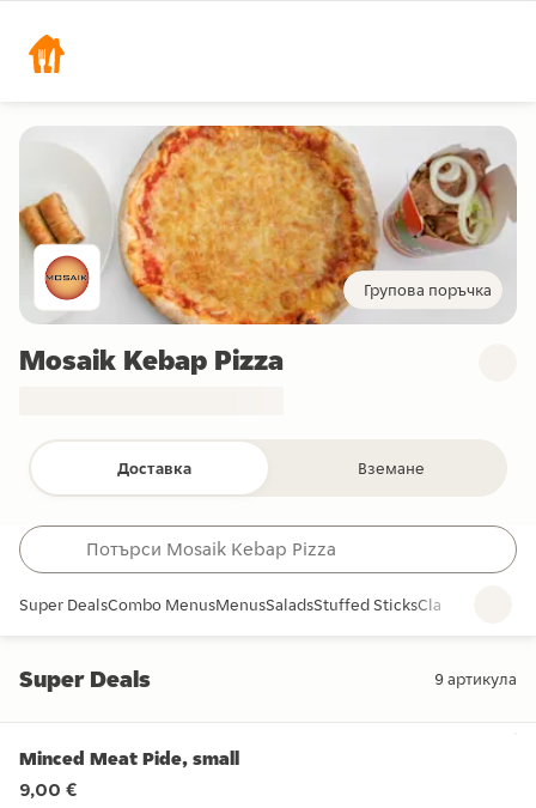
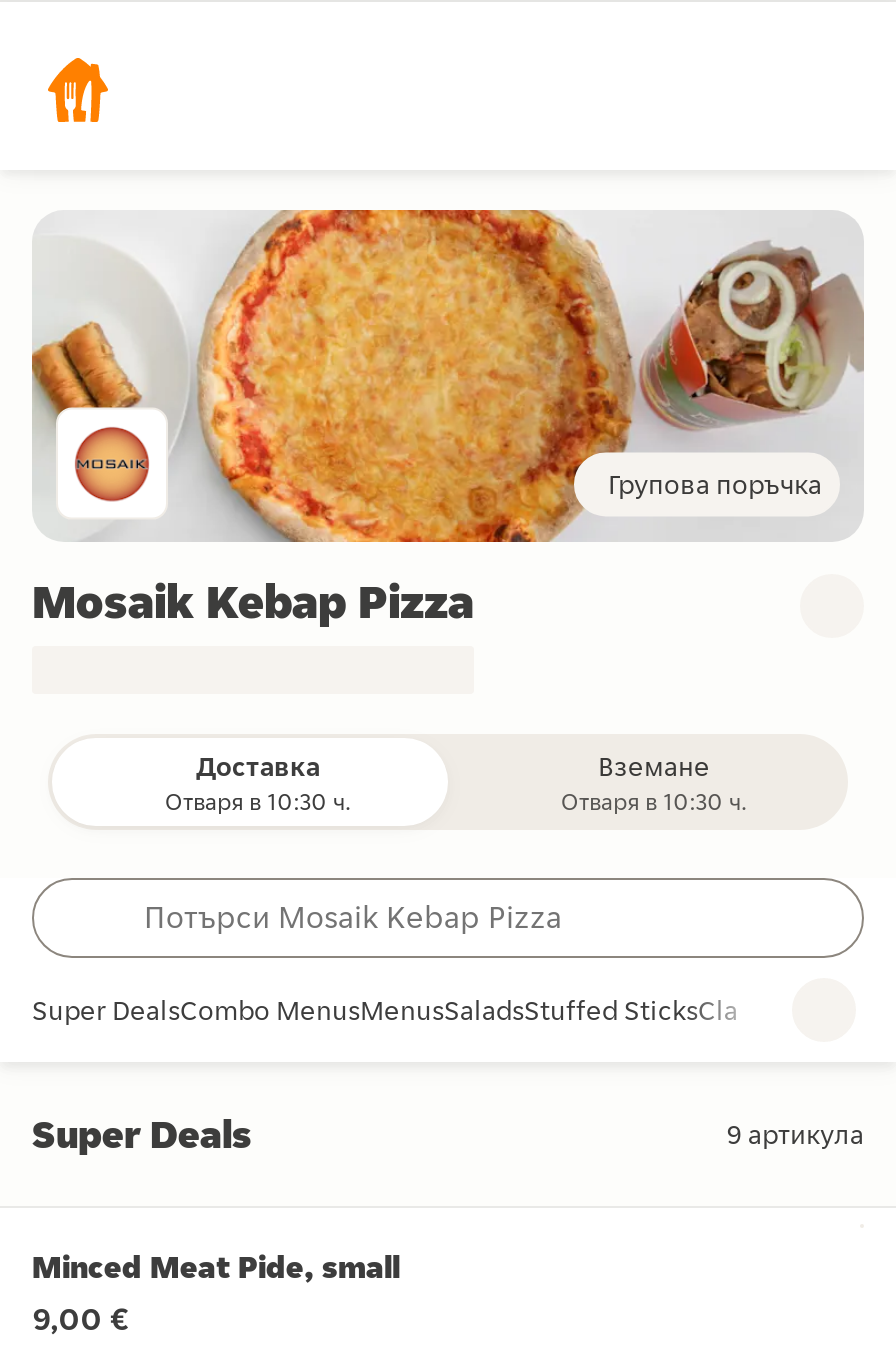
none -> [165,786,351,816] Отваря в 10:30 ч.
none -> [561,786,747,816] Отваря в 10:30 ч.

